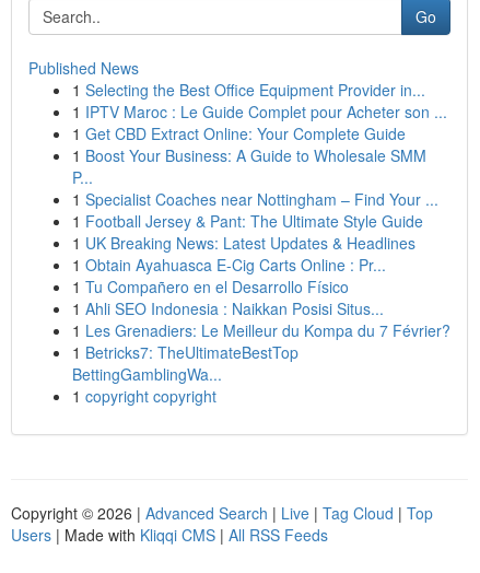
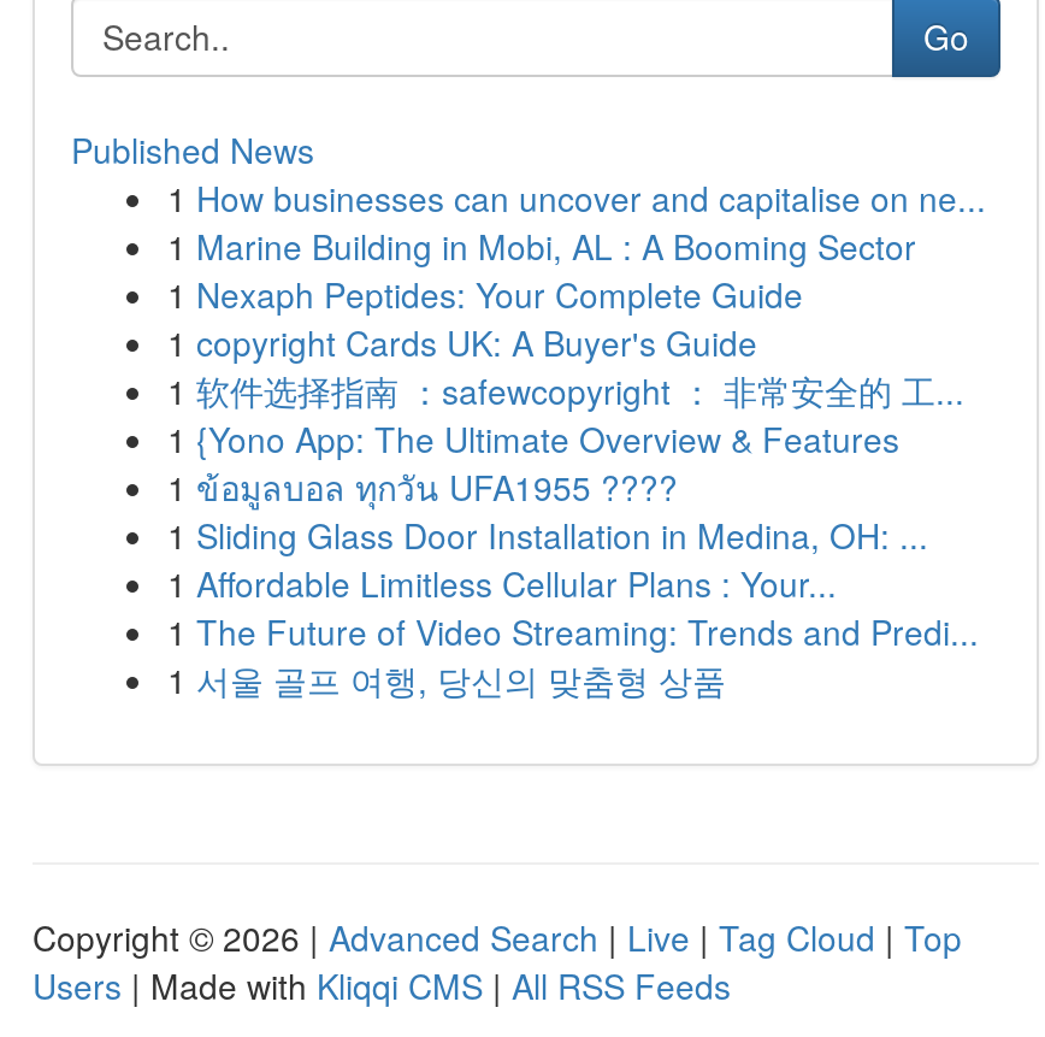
[72,79,450,407] 1 Selecting the Best Office Equipment Provider in... | 1 IPTV Maroc : Le Guide Complet pour Acheter son ... | 1 Get CBD Extract Online: Your Complete Guide | 1 Boost Your Business: A Guide to Wholesale SMM | P... | 1 Specialist Coaches near Nottingham – Find Your ... | 1 Football Jersey & Pant: The Ultimate Style Guide | 1 UK Breaking News: Latest Updates & Headlines | 1 Obtain Ayahuasca E-Cig Carts Online : Pr... | 1 Tu Compañero en el Desarrollo Físico | 1 Ahli SEO Indonesia : Naikkan Posisi Situs... | 1 Les Grenadiers: Le Meilleur du Kompa du 7 Février? | 1 Betricks7: TheUltimateBestTop | BettingGamblingWa... | 1 copyright copyright -> [167,173,986,703] 1 How businesses can uncover and capitalise on ne... | 1 Marine Building in Mobi, AL : A Booming Sector | 1 Nexaph Peptides: Your Complete Guide | 1 copyright Cards UK: A Buyer's Guide | 1 软件选择指南 ：safewcopyright ： 非常安全的 工... | 1 {Yono App: The Ultimate Overview & Features | 1 ข้อมูลบอล ทุกวัน UFA1955 ???? | 1 Sliding Glass Door Installation in Medina, OH: ... | 1 Affordable Limitless Cellular Plans : Your... | 1 The Future of Video Streaming: Trends and Predi... | 1 서울 골프 여행, 당신의 맞춤형 상품

